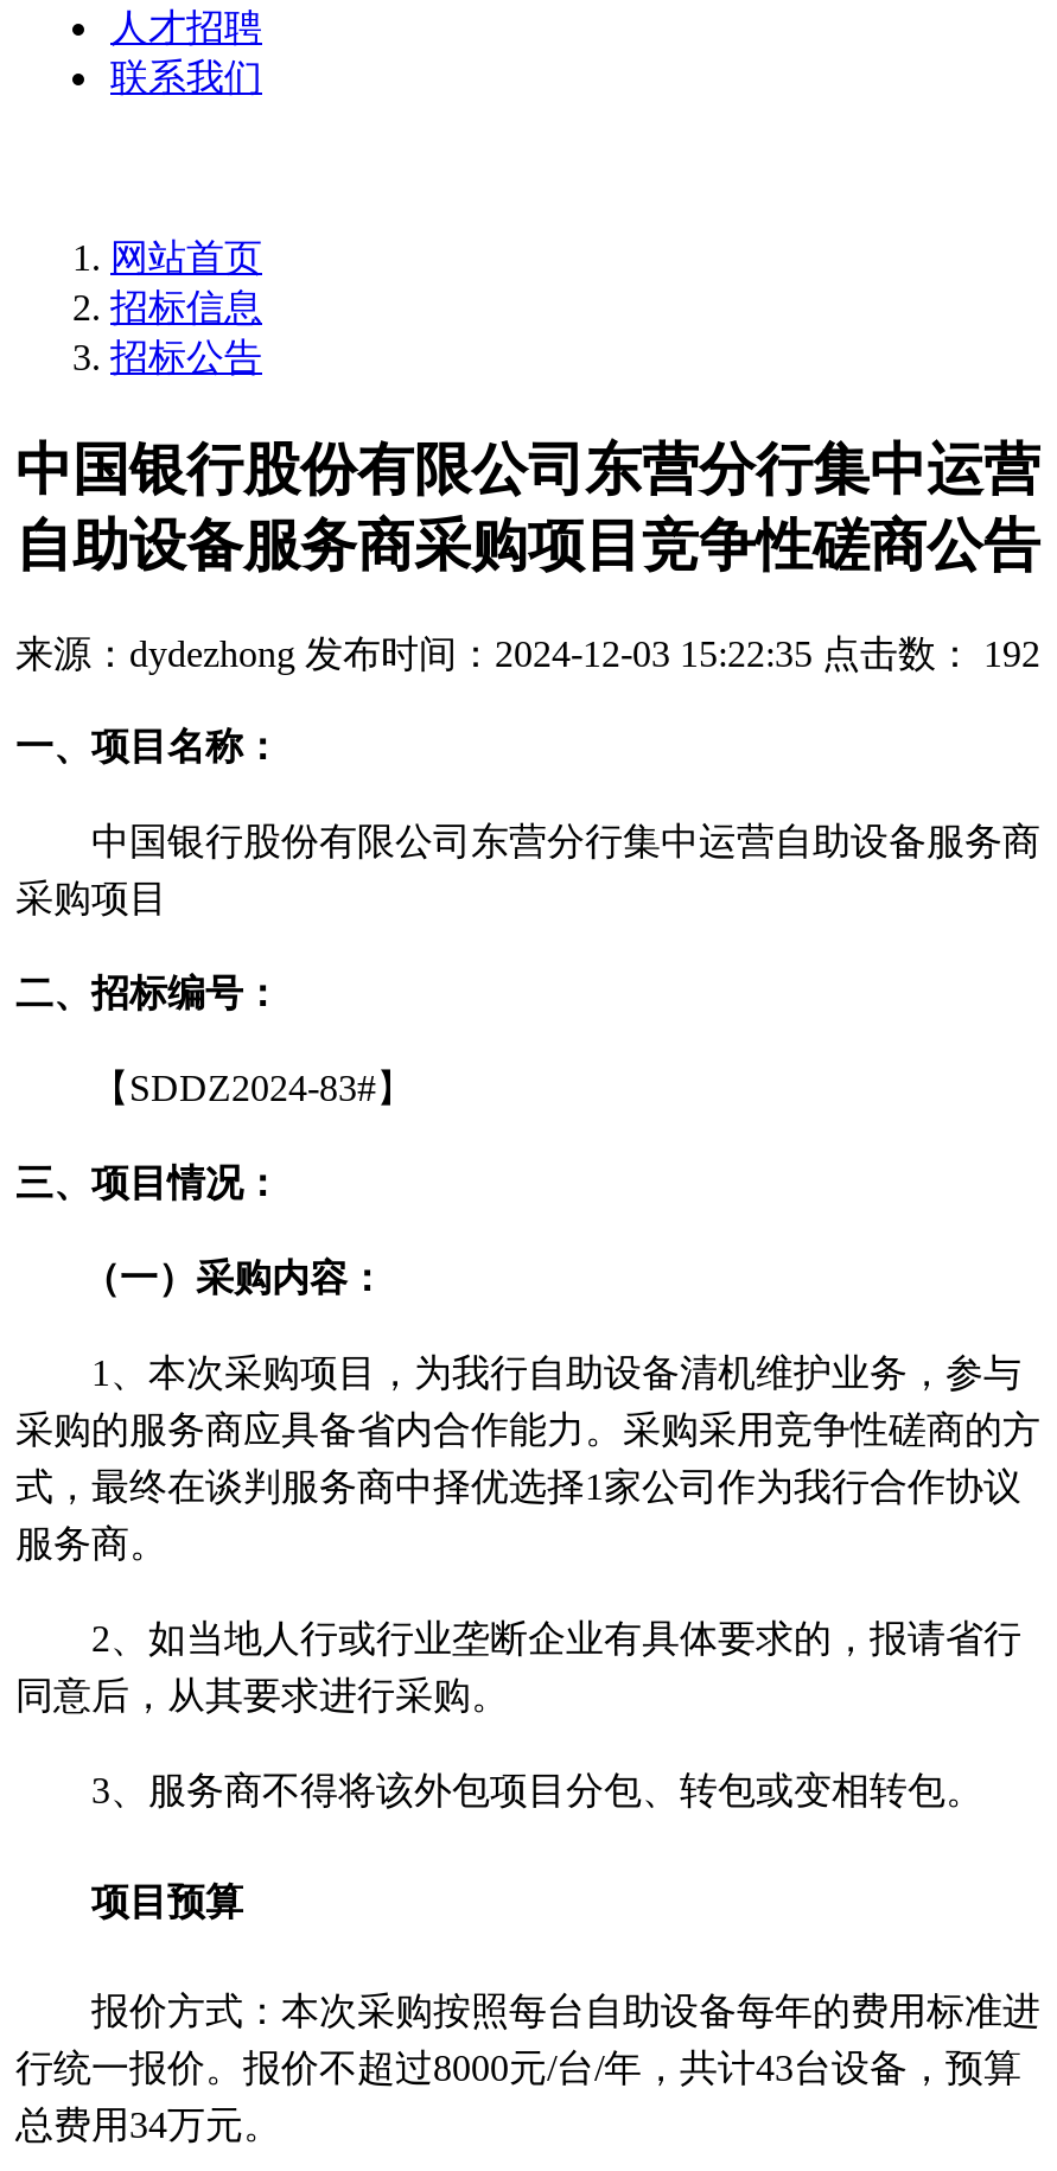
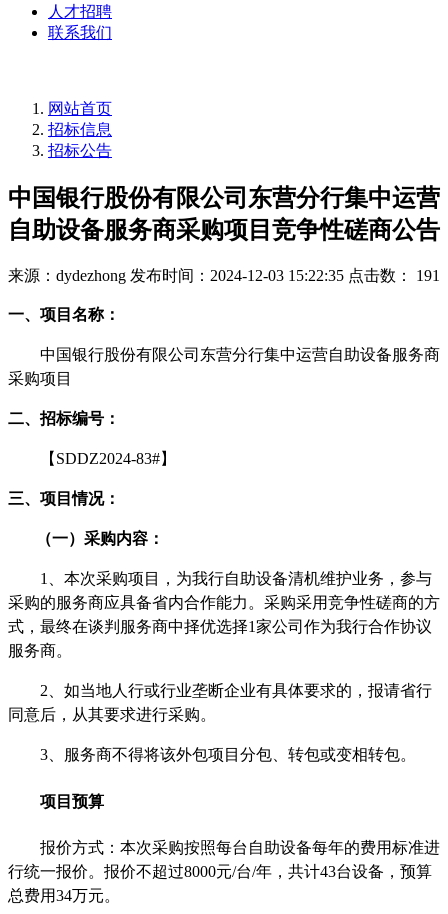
[15,634,1040,674] 来源：dydezhong 发布时间：2024-12-03 15:22:35 点击数：192 -> [8,267,440,284] 来源：dydezhong 发布时间：2024-12-03 15:22:35 点击数：191

